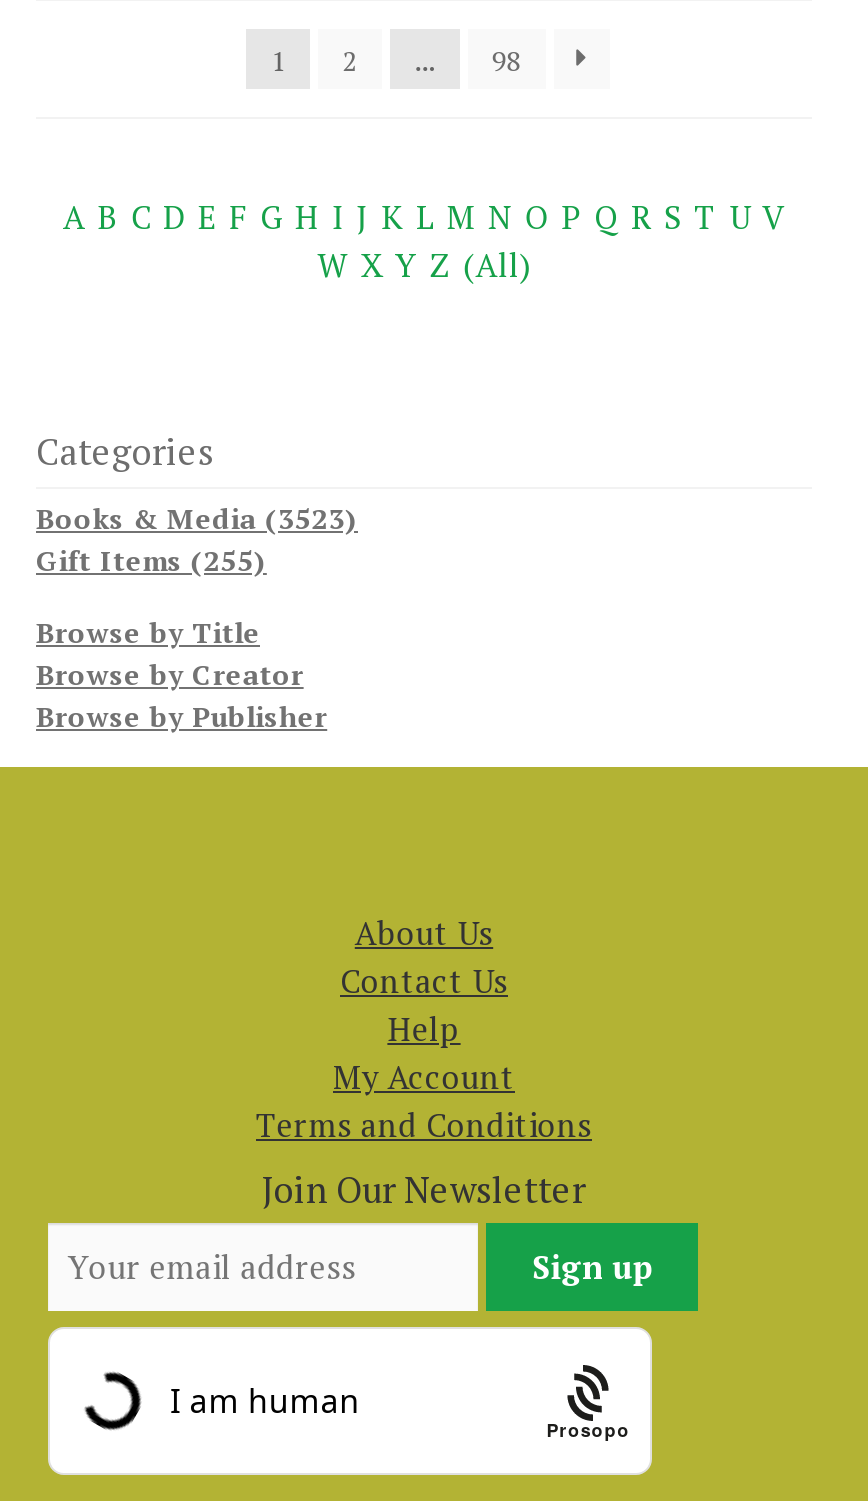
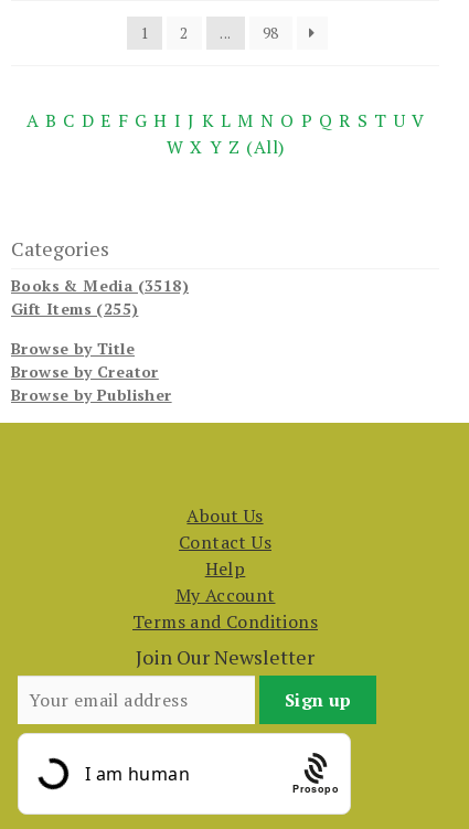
[36,499,358,537] Books & Media (3523) -> [11,275,189,296] Books & Media (3518)

